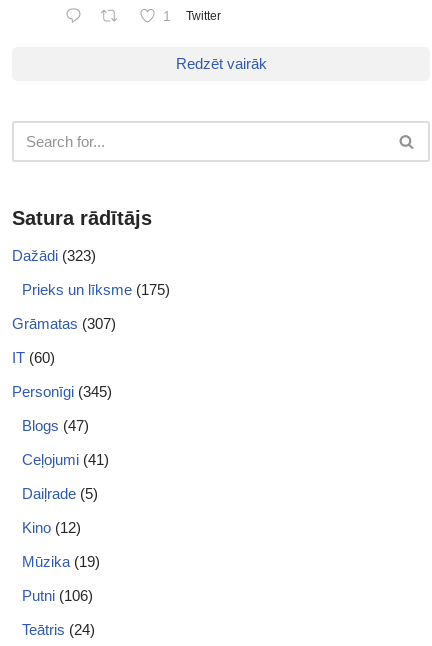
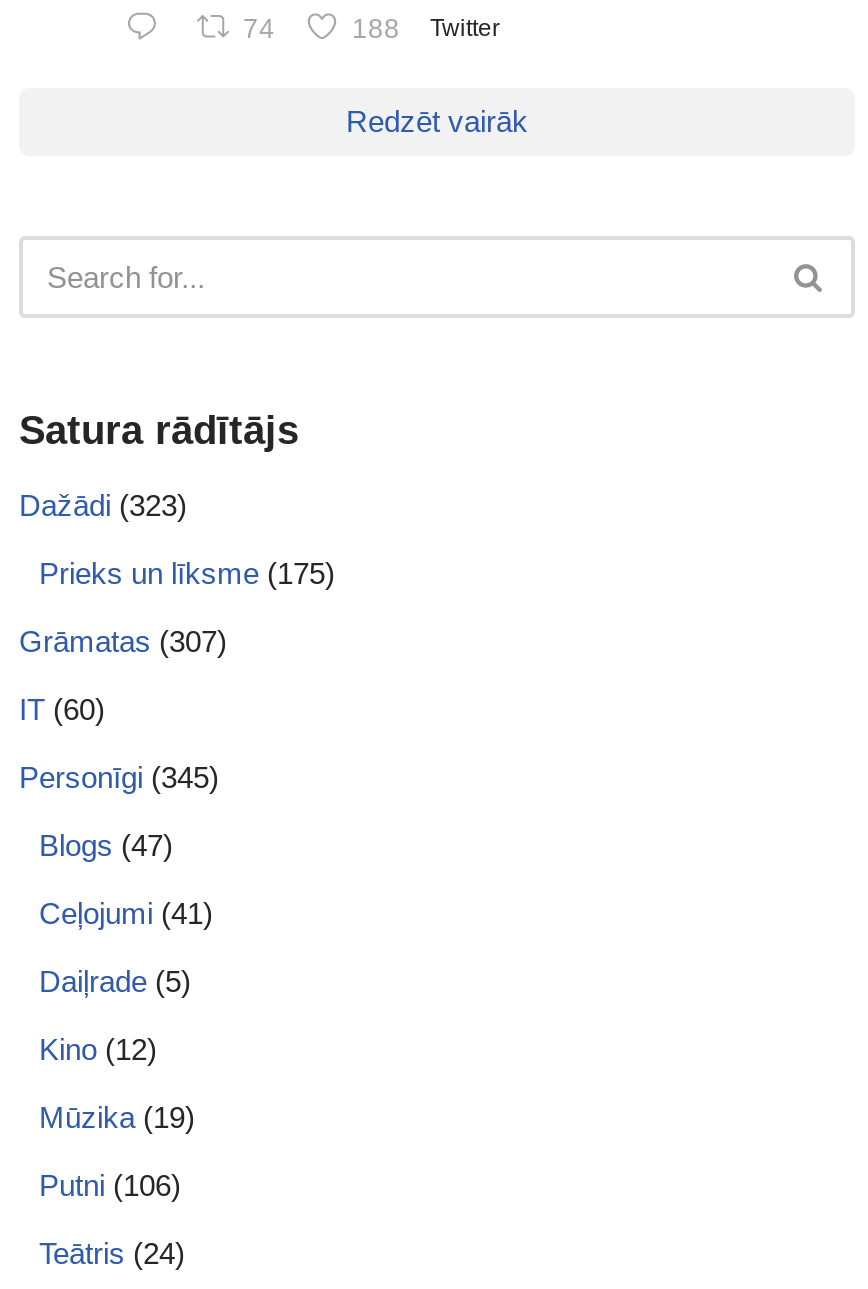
[162,9,170,24] 1 -> [243,14,400,44] 74 | 188

